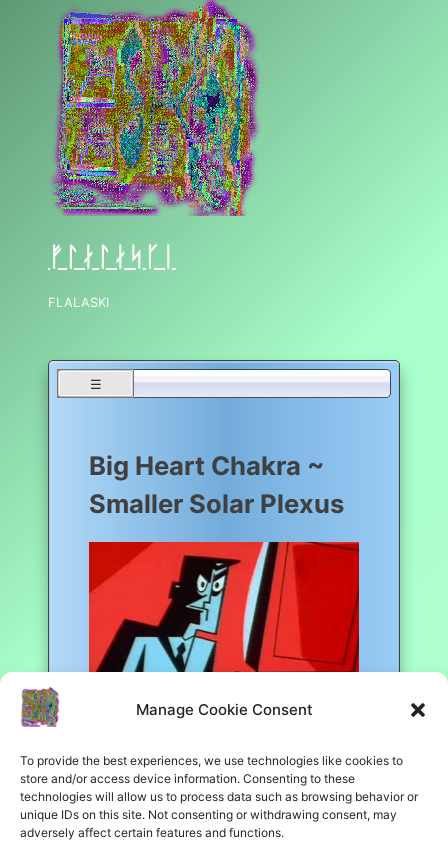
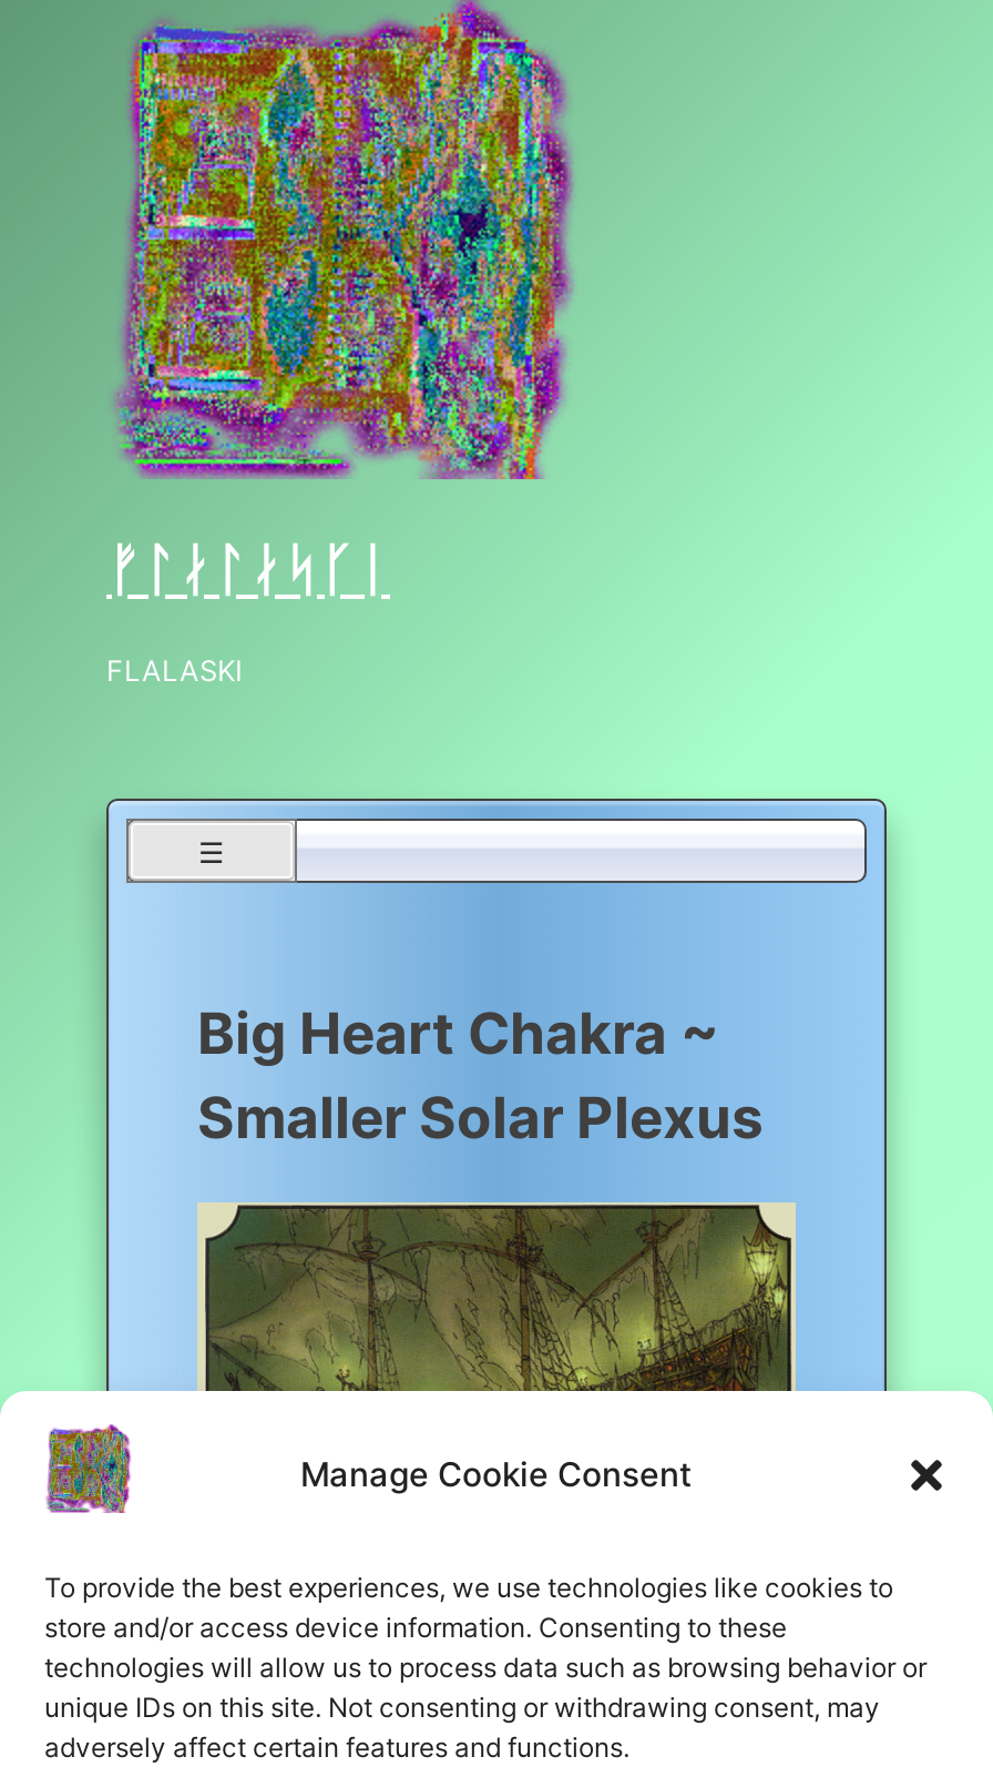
[88,541,360,673] [image] -> [197,1202,796,1393] [image]

